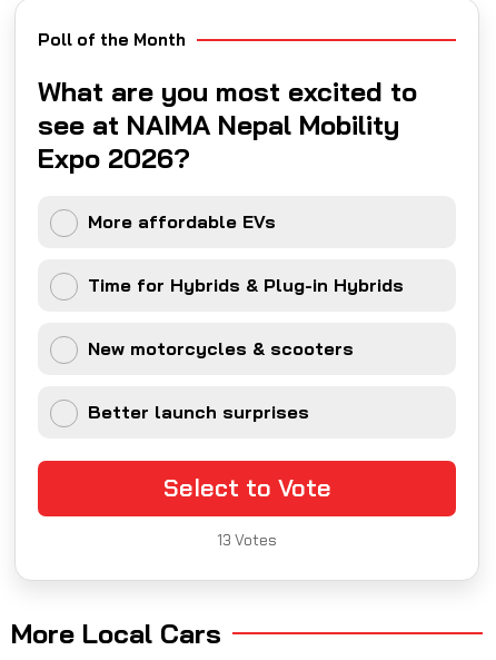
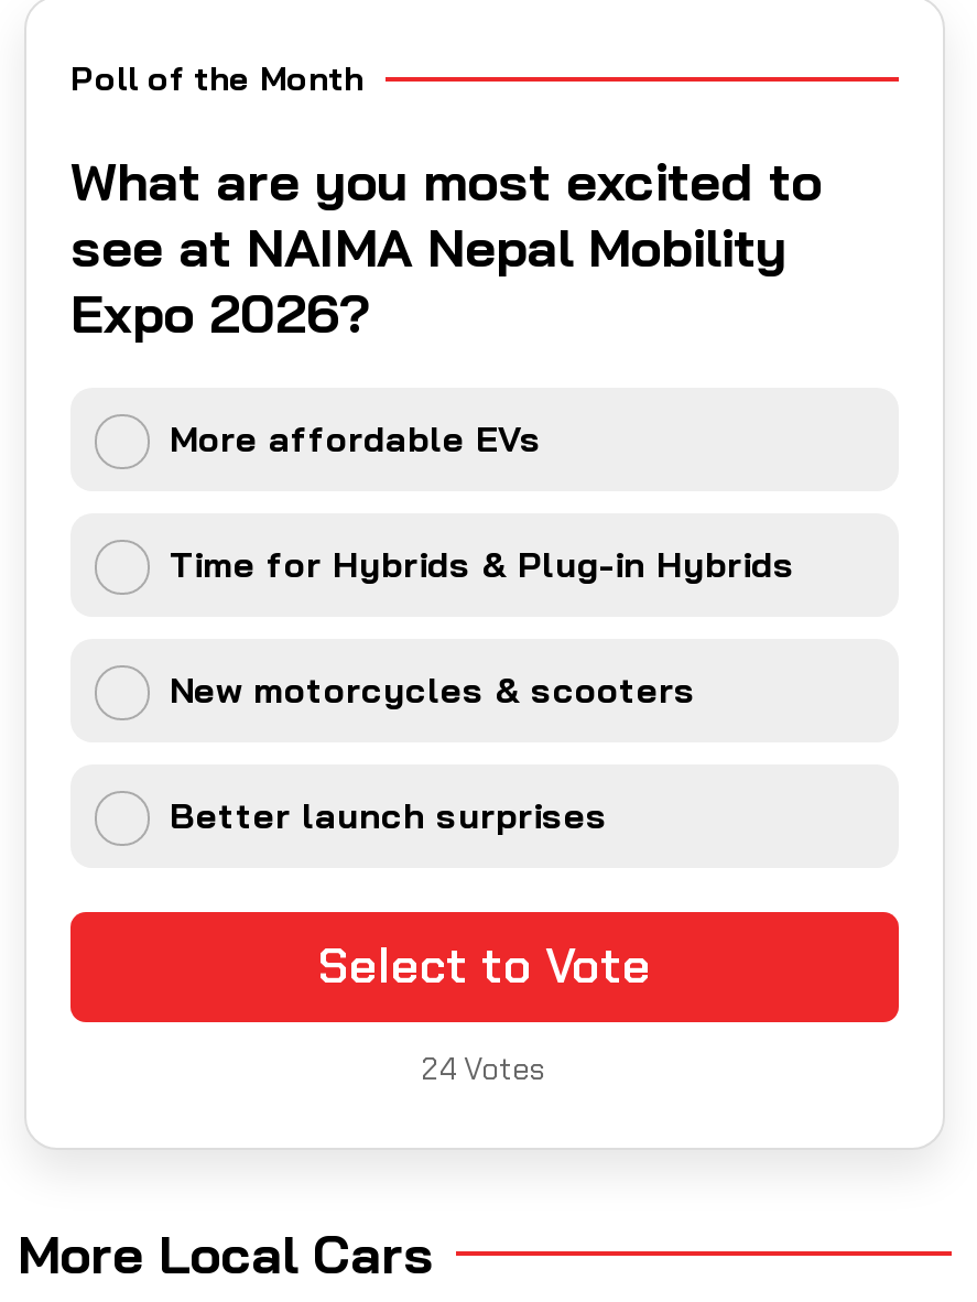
[217,530,277,550] 13 Votes -> [422,1049,547,1089] 24 Votes

